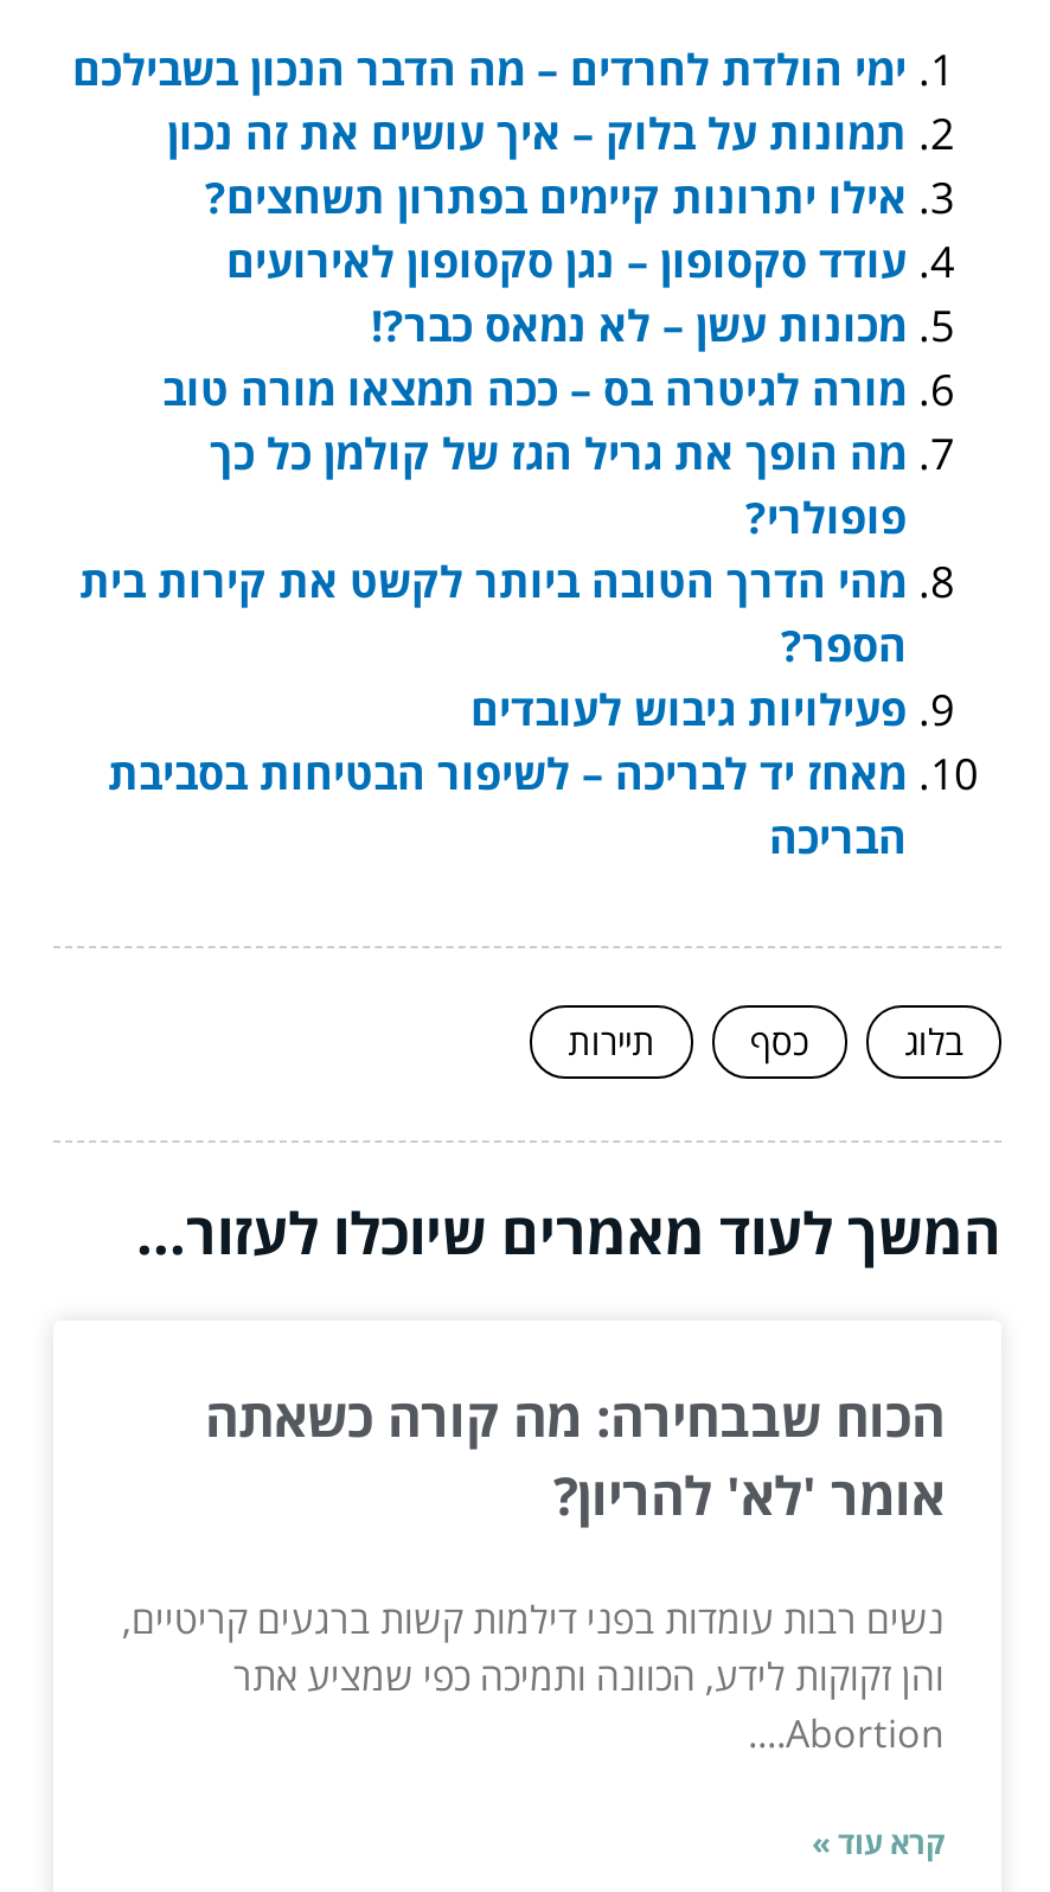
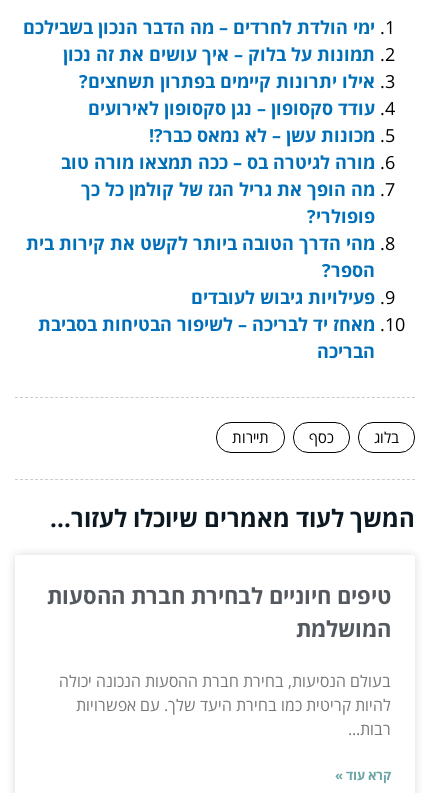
[205,1379,945,1529] הכוח שבבחירה: מה קורה כשאתה | אומר 'לא' להריון? -> [47,580,391,643] טיפים חיוניים לבחירת חברת ההסעות | המושלמת
[122,1593,945,1759] נשים רבות עומדות בפני דילמות קשות ברגעים קריטיים, | והן זקוקות לידע, הכוונה ותמיכה כפי שמציע אתר | Abortion.... -> [59,670,391,740] בעולם הנסיעות, בחירת חברת ההסעות הנכונה יכולה | להיות קריטית כמו בחירת היעד שלך. עם אפשרויות | רבות...

